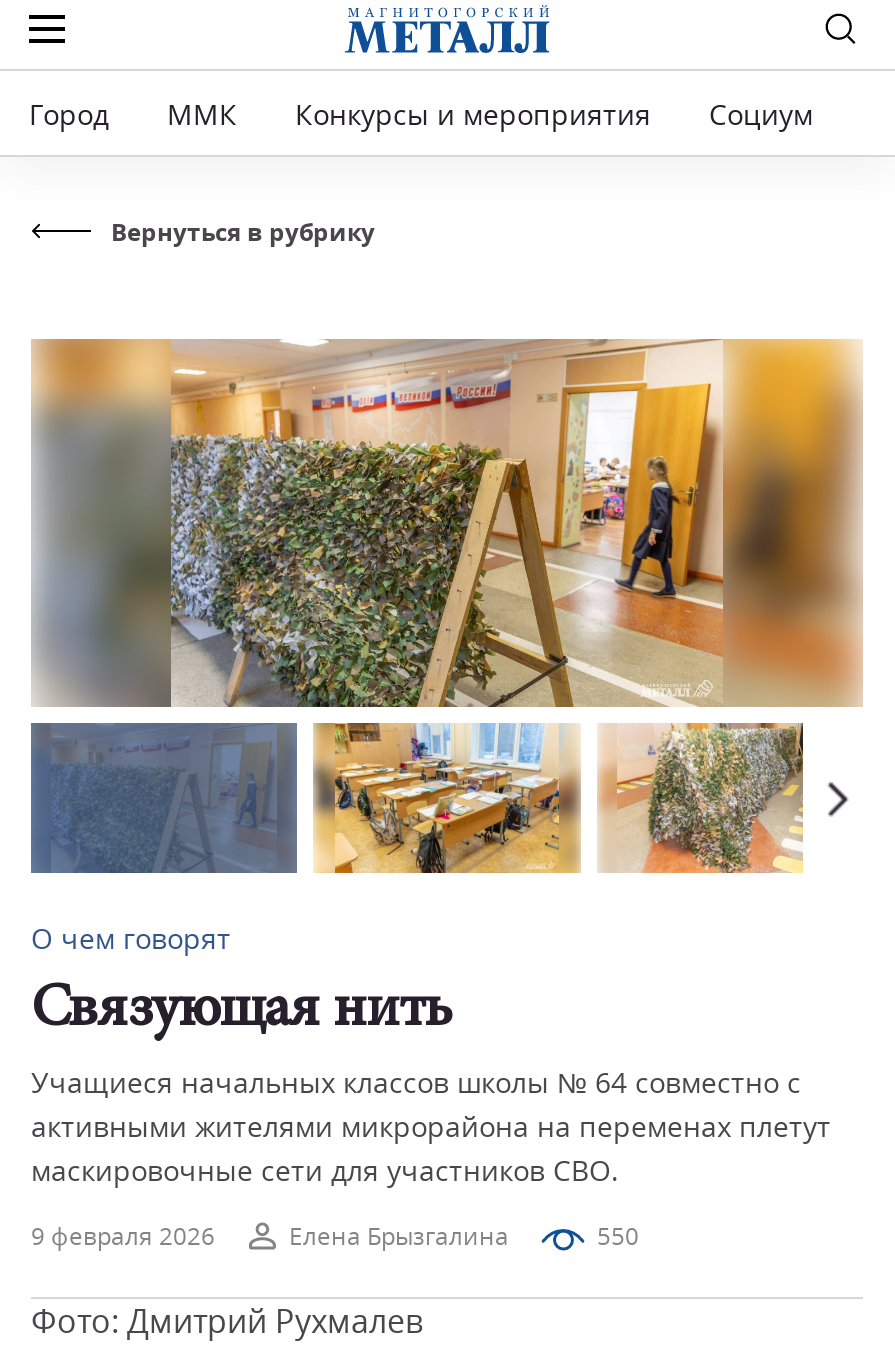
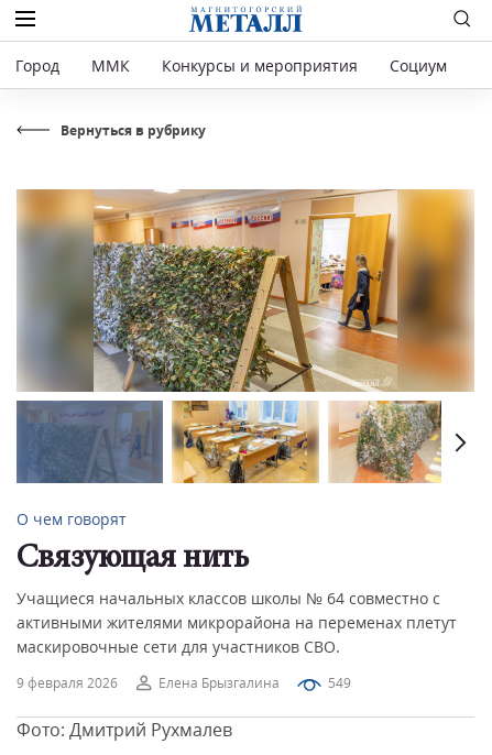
[597,1219,639,1253] 550 -> [328,674,351,692] 549

